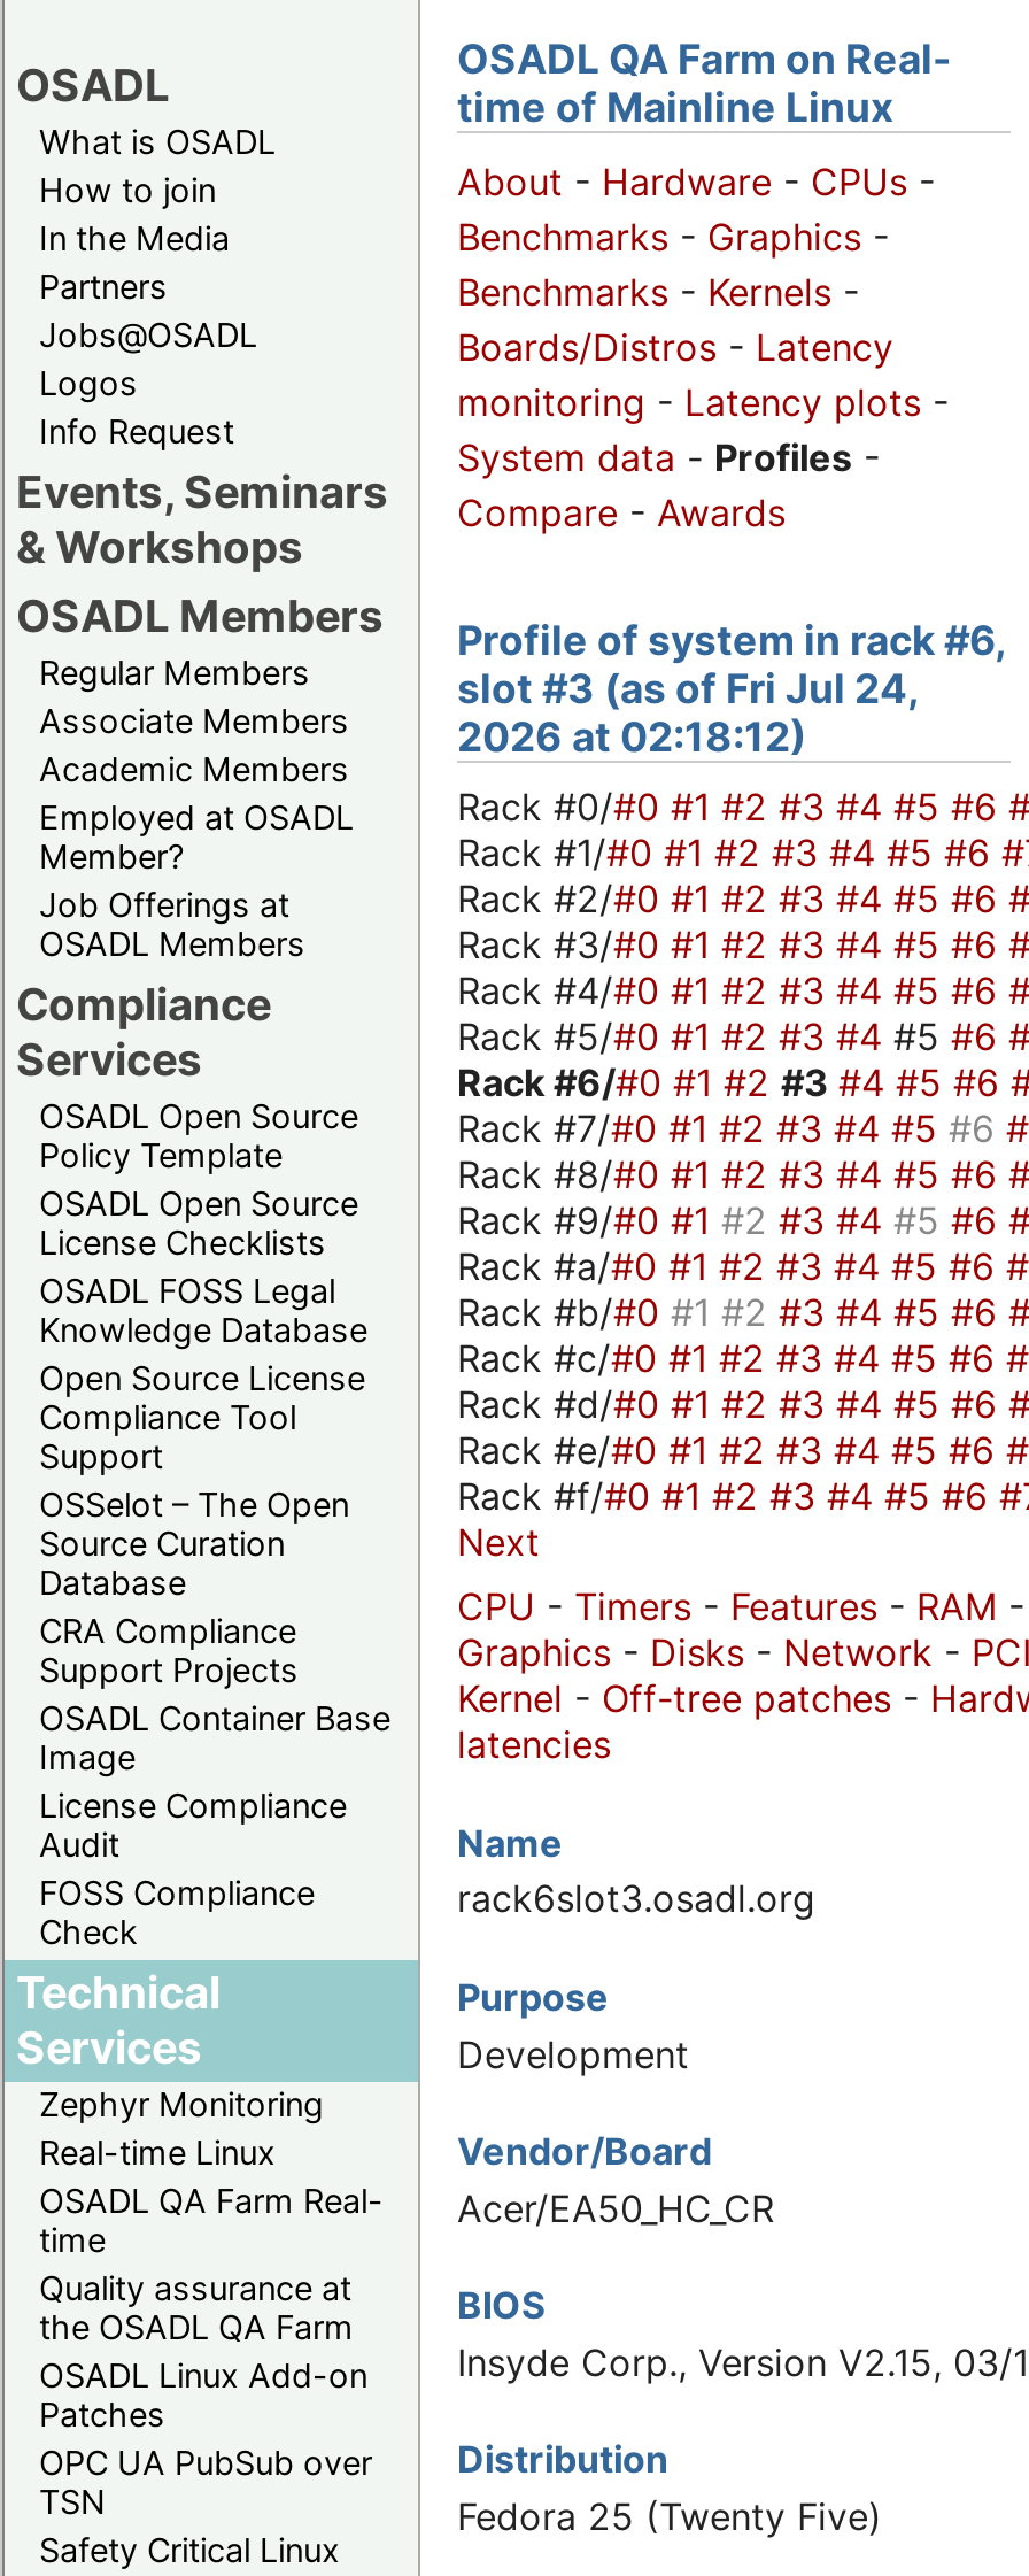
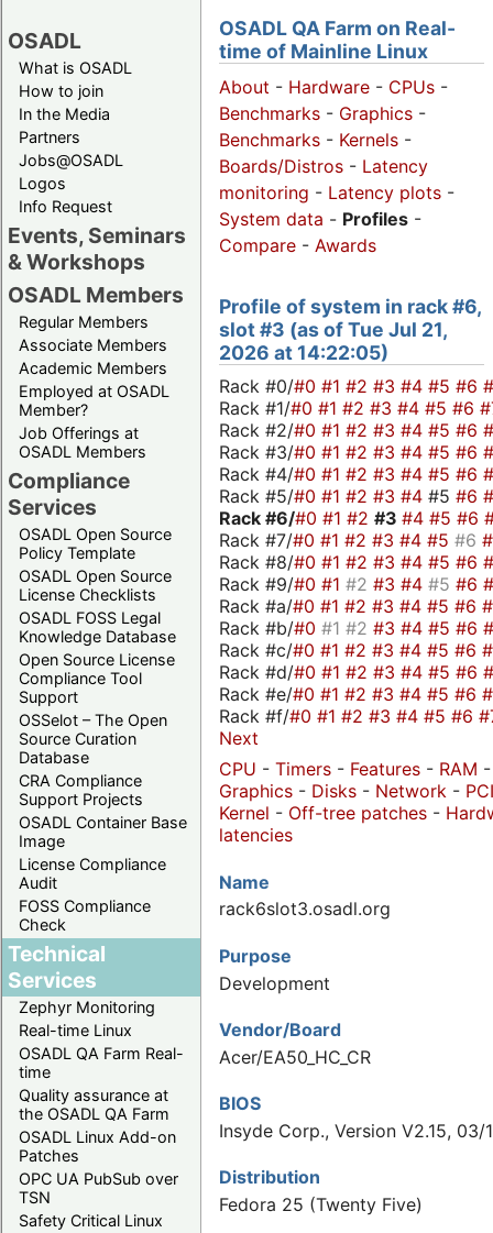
[457,665,919,713] slot #3 (as of Fri Jul 24, -> [219,318,448,341] slot #3 (as of Tue Jul 21,
[457,713,806,761] 2026 at 02:18:12) -> [219,341,388,364] 2026 at 14:22:05)

